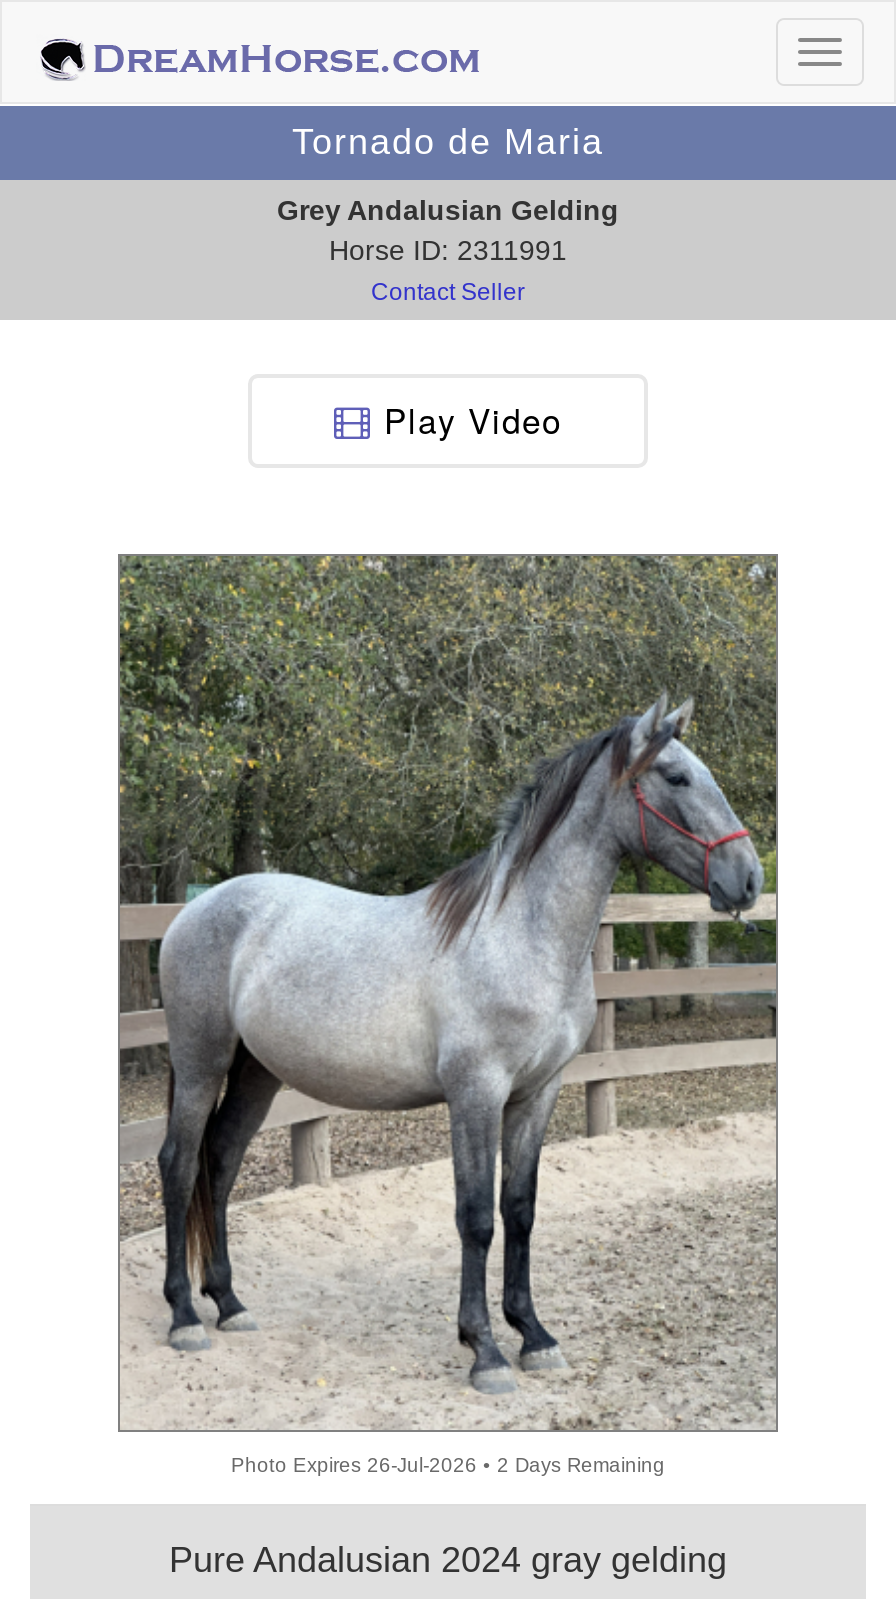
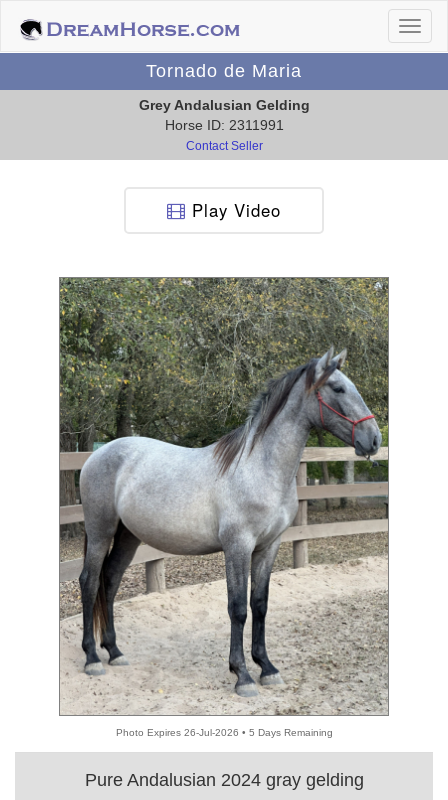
[231,1455,665,1477] Photo Expires 26-Jul-2026 • 2 Days Remaining -> [115,727,332,738] Photo Expires 26-Jul-2026 • 5 Days Remaining

